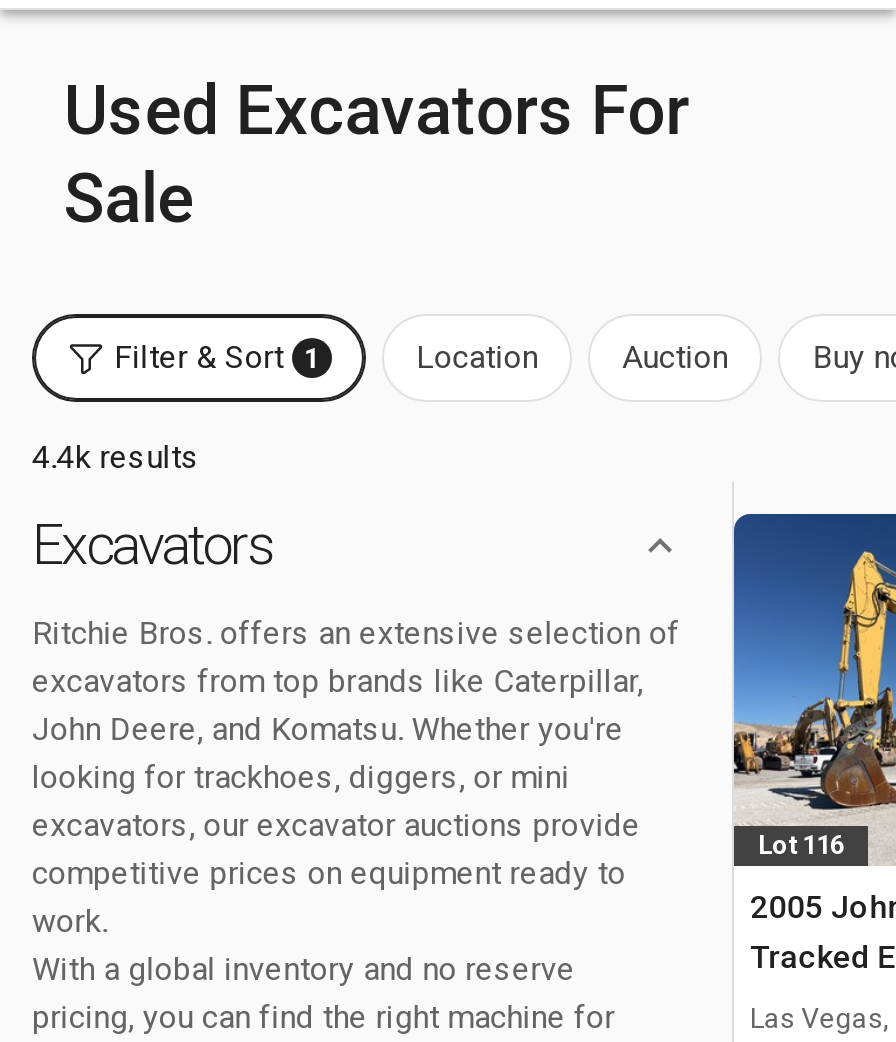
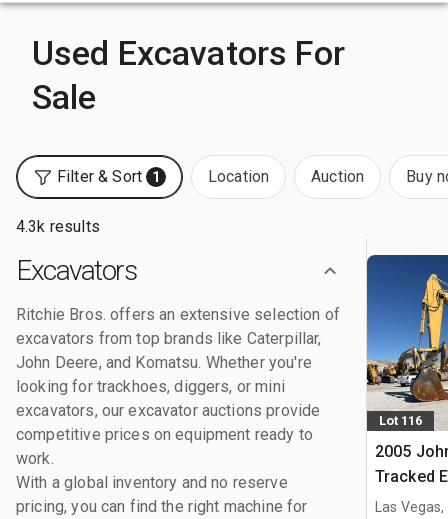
[32,438,200,476] 4.4k results -> [16,217,100,236] 4.3k results

